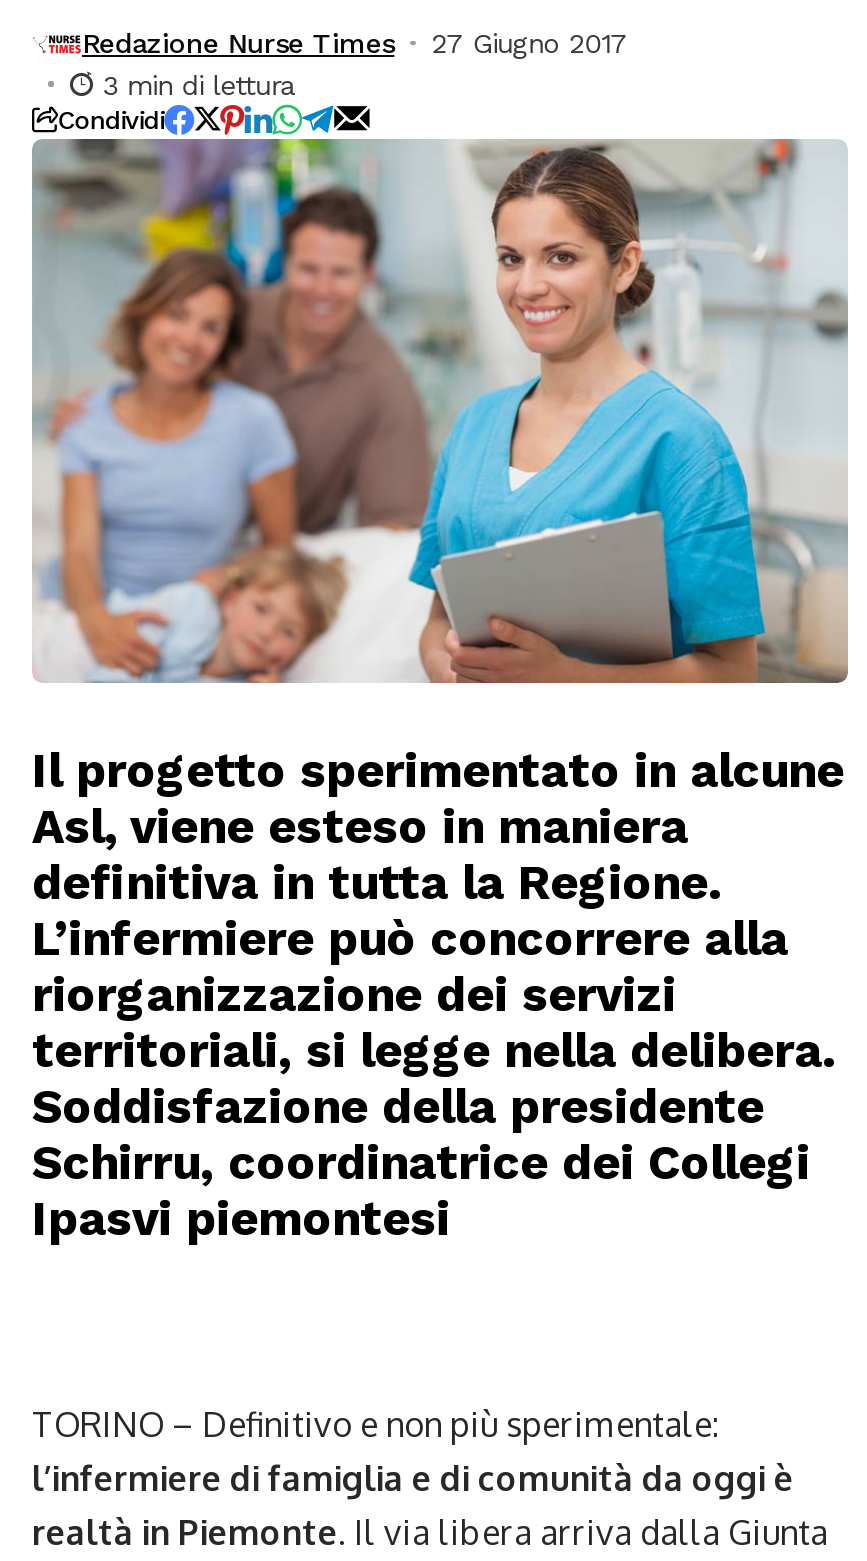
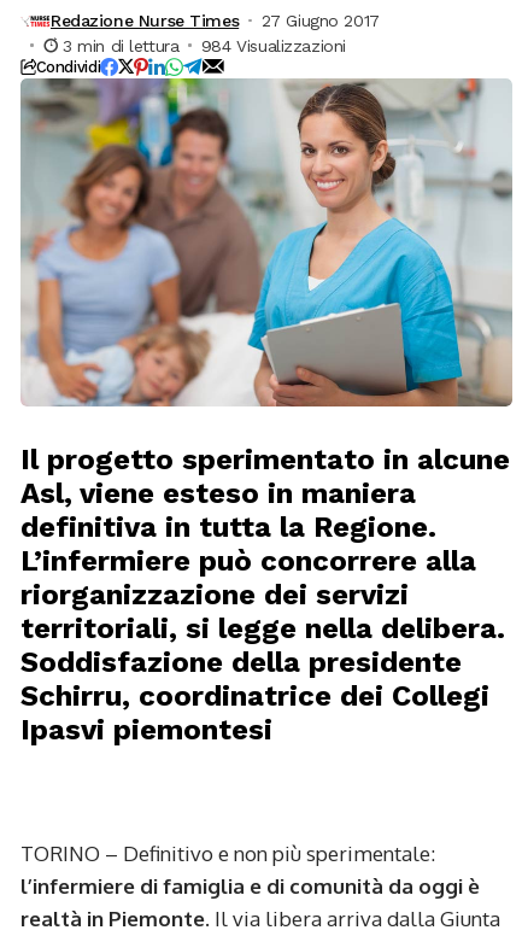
none -> [201,36,346,55] 984 Visualizzazioni

